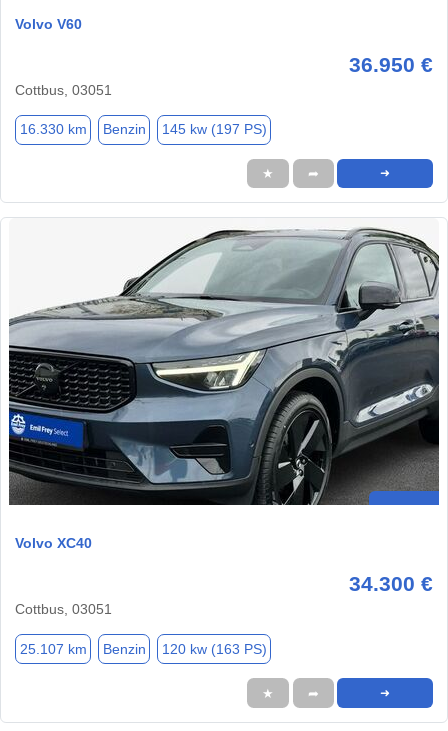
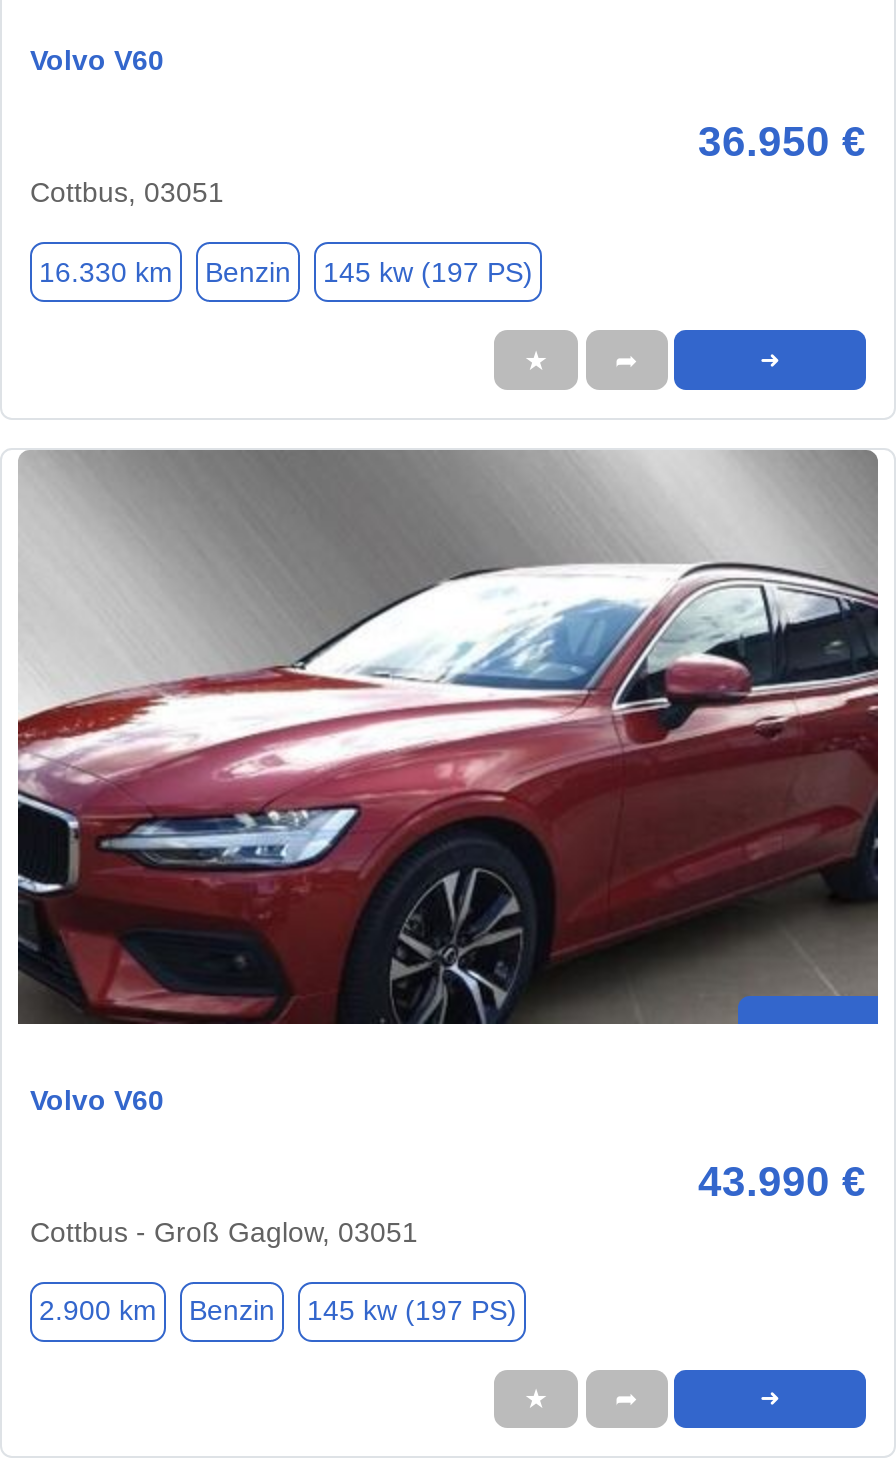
[8,219,439,551] [image] | Volvo XC40 -> [16,449,880,1116] [image] | Volvo V60
[15,572,433,617] 34.300 € | Cottbus, 03051 -> [30,1158,866,1248] 43.990 € | Cottbus - Groß Gaglow, 03051
[19,641,86,657] 25.107 km -> [39,1295,157,1327] 2.900 km
[161,641,266,657] 120 kw (163 PS) -> [307,1295,517,1327] 145 kw (197 PS)

